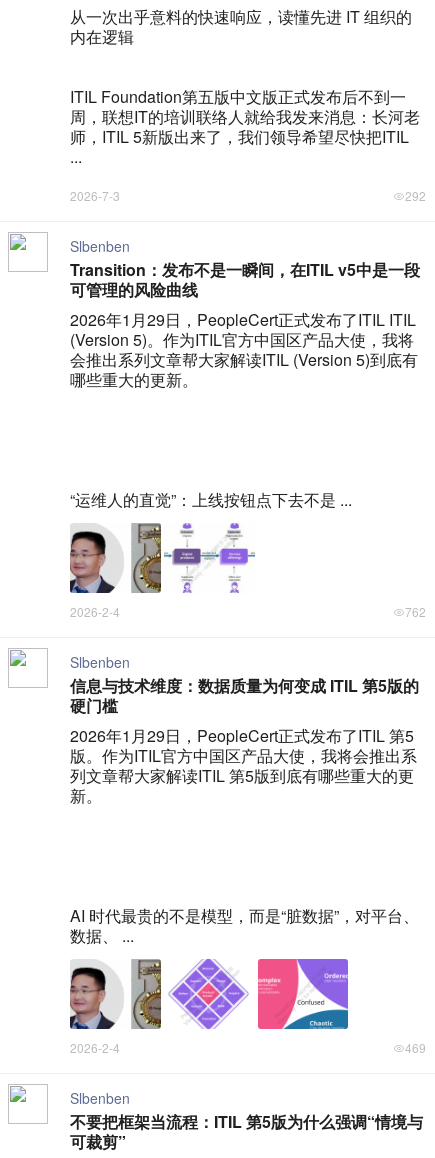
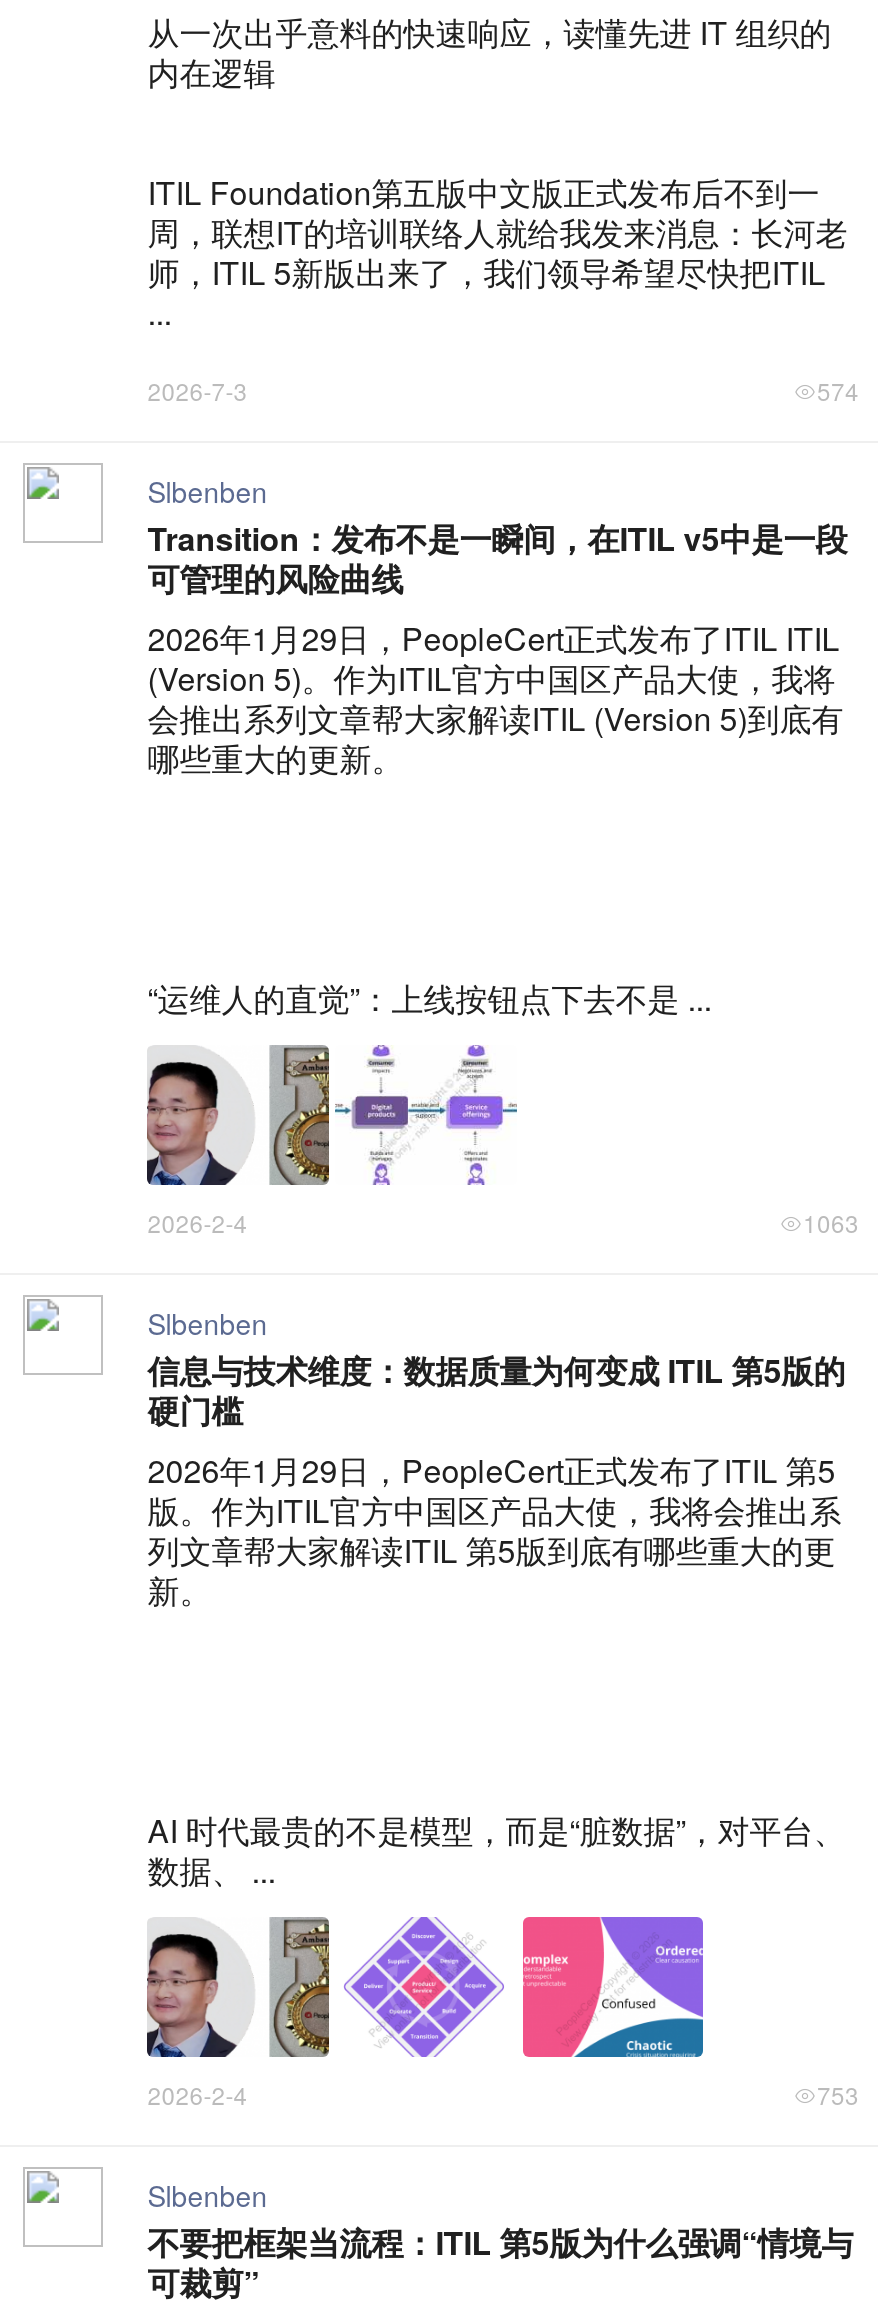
[405,187,426,204] 292 -> [817,373,859,407] 574
[405,603,426,620] 762 -> [803,1205,859,1239] 1063
[405,1039,426,1056] 469 -> [817,2077,859,2111] 753

